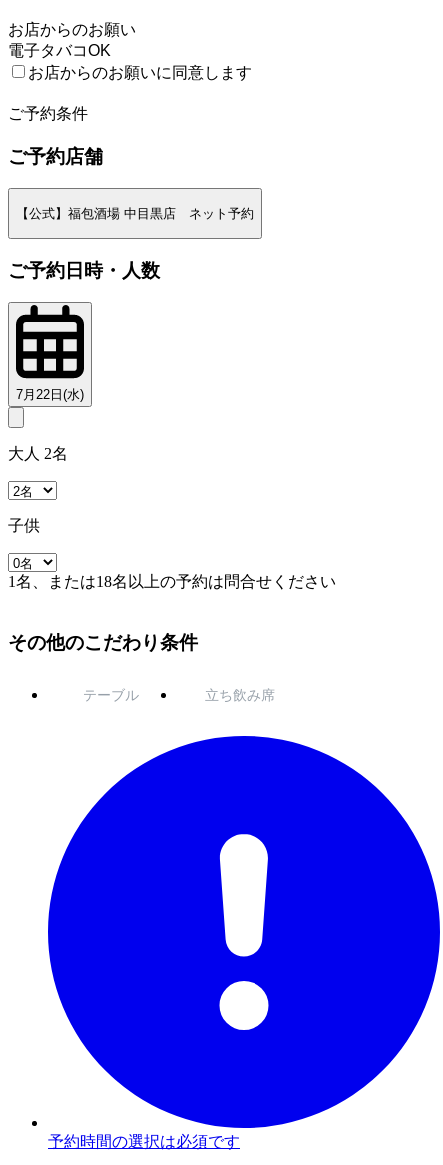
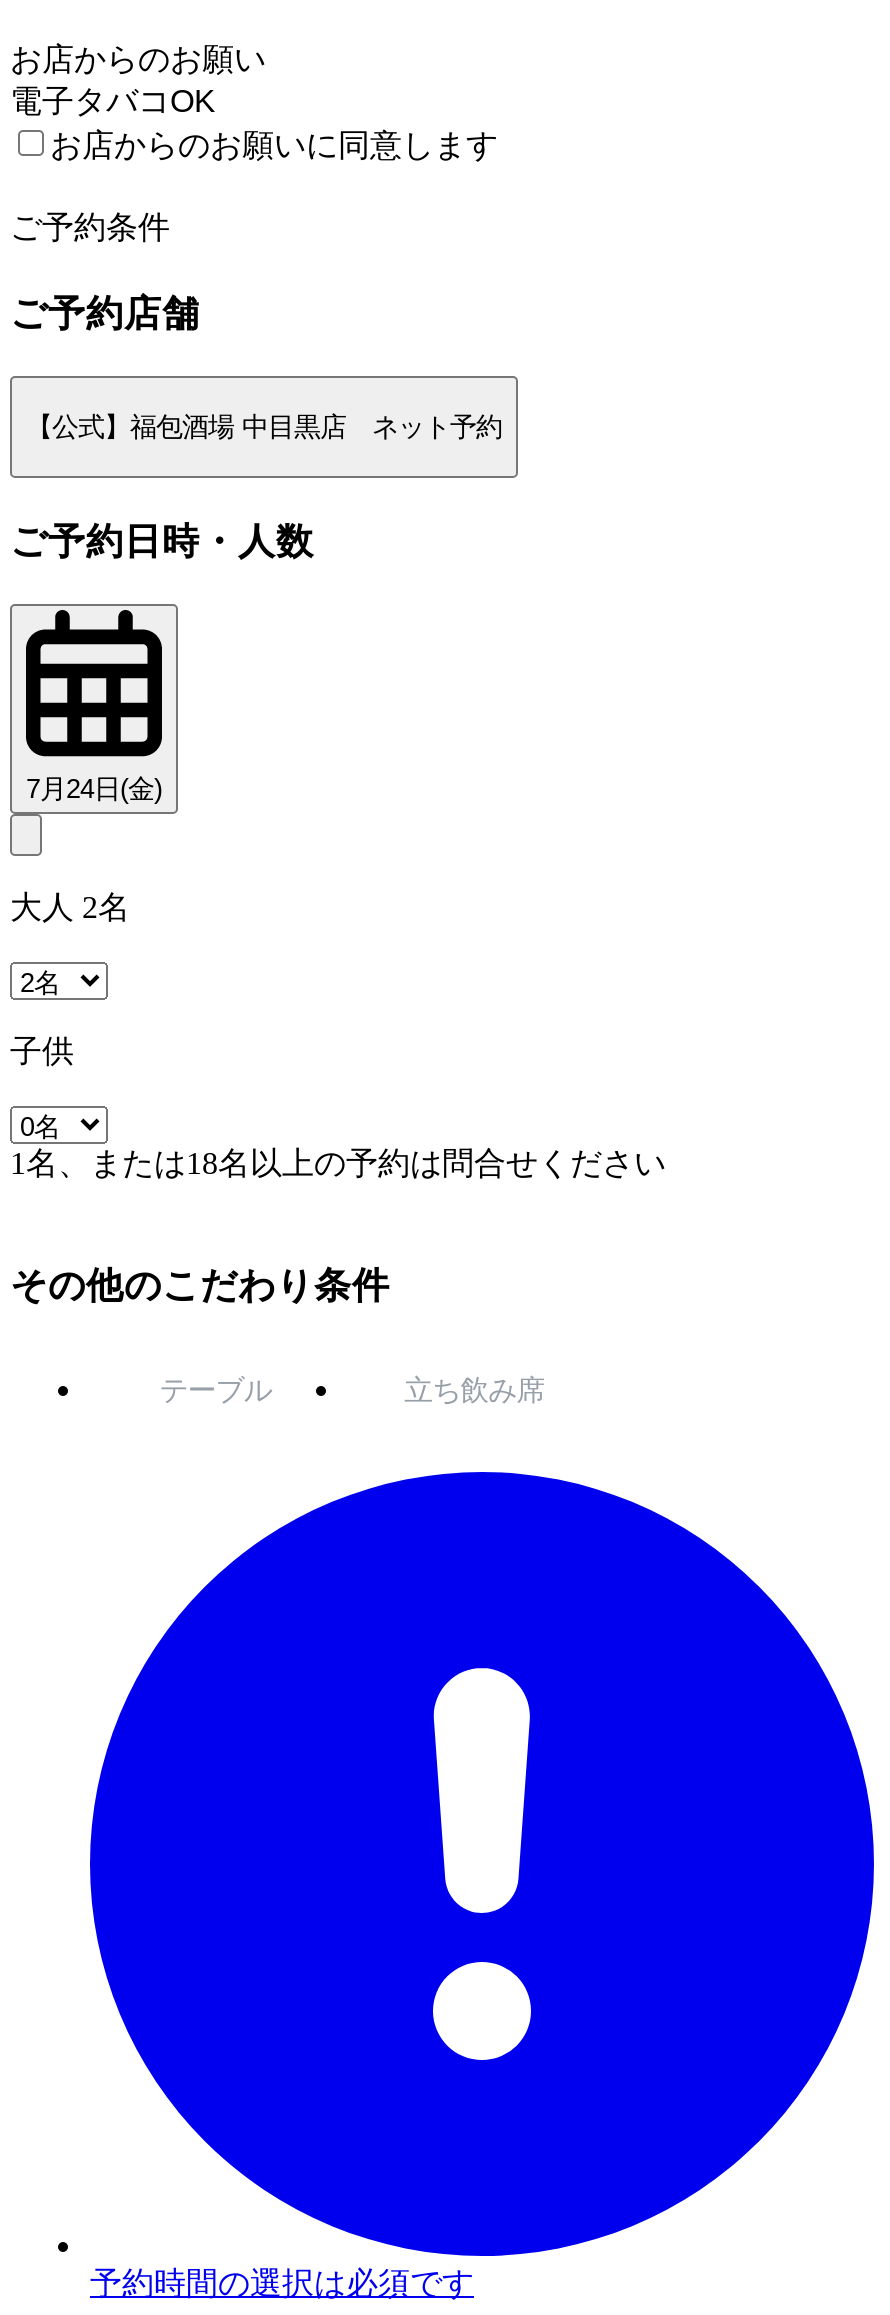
[16,387,84,402] 7月22日(水) -> [26,774,162,804] 7月24日(金)

